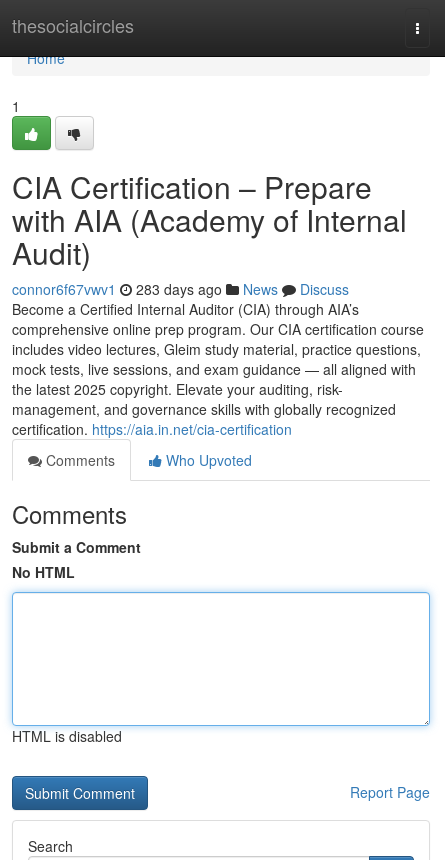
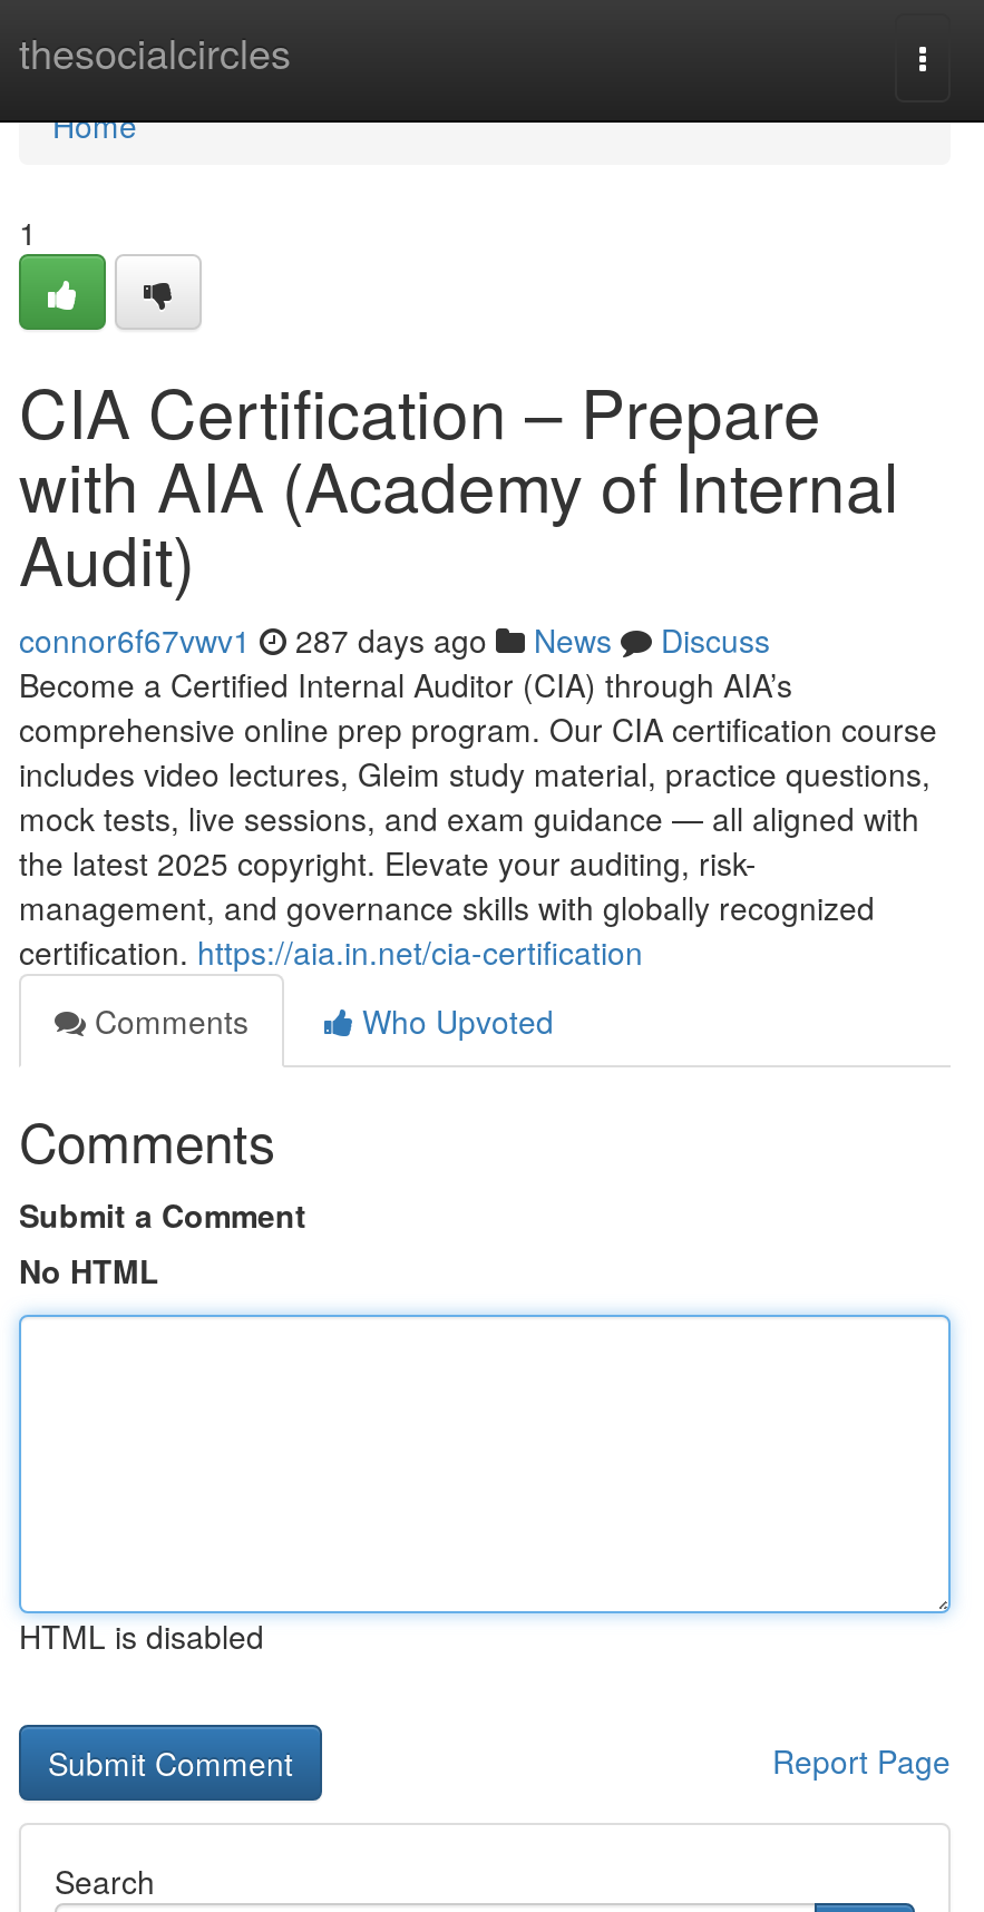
[12,279,349,299] connor6f67vwv1 283 days ago News Discuss -> [19,617,770,662] connor6f67vwv1 287 days ago News Discuss

